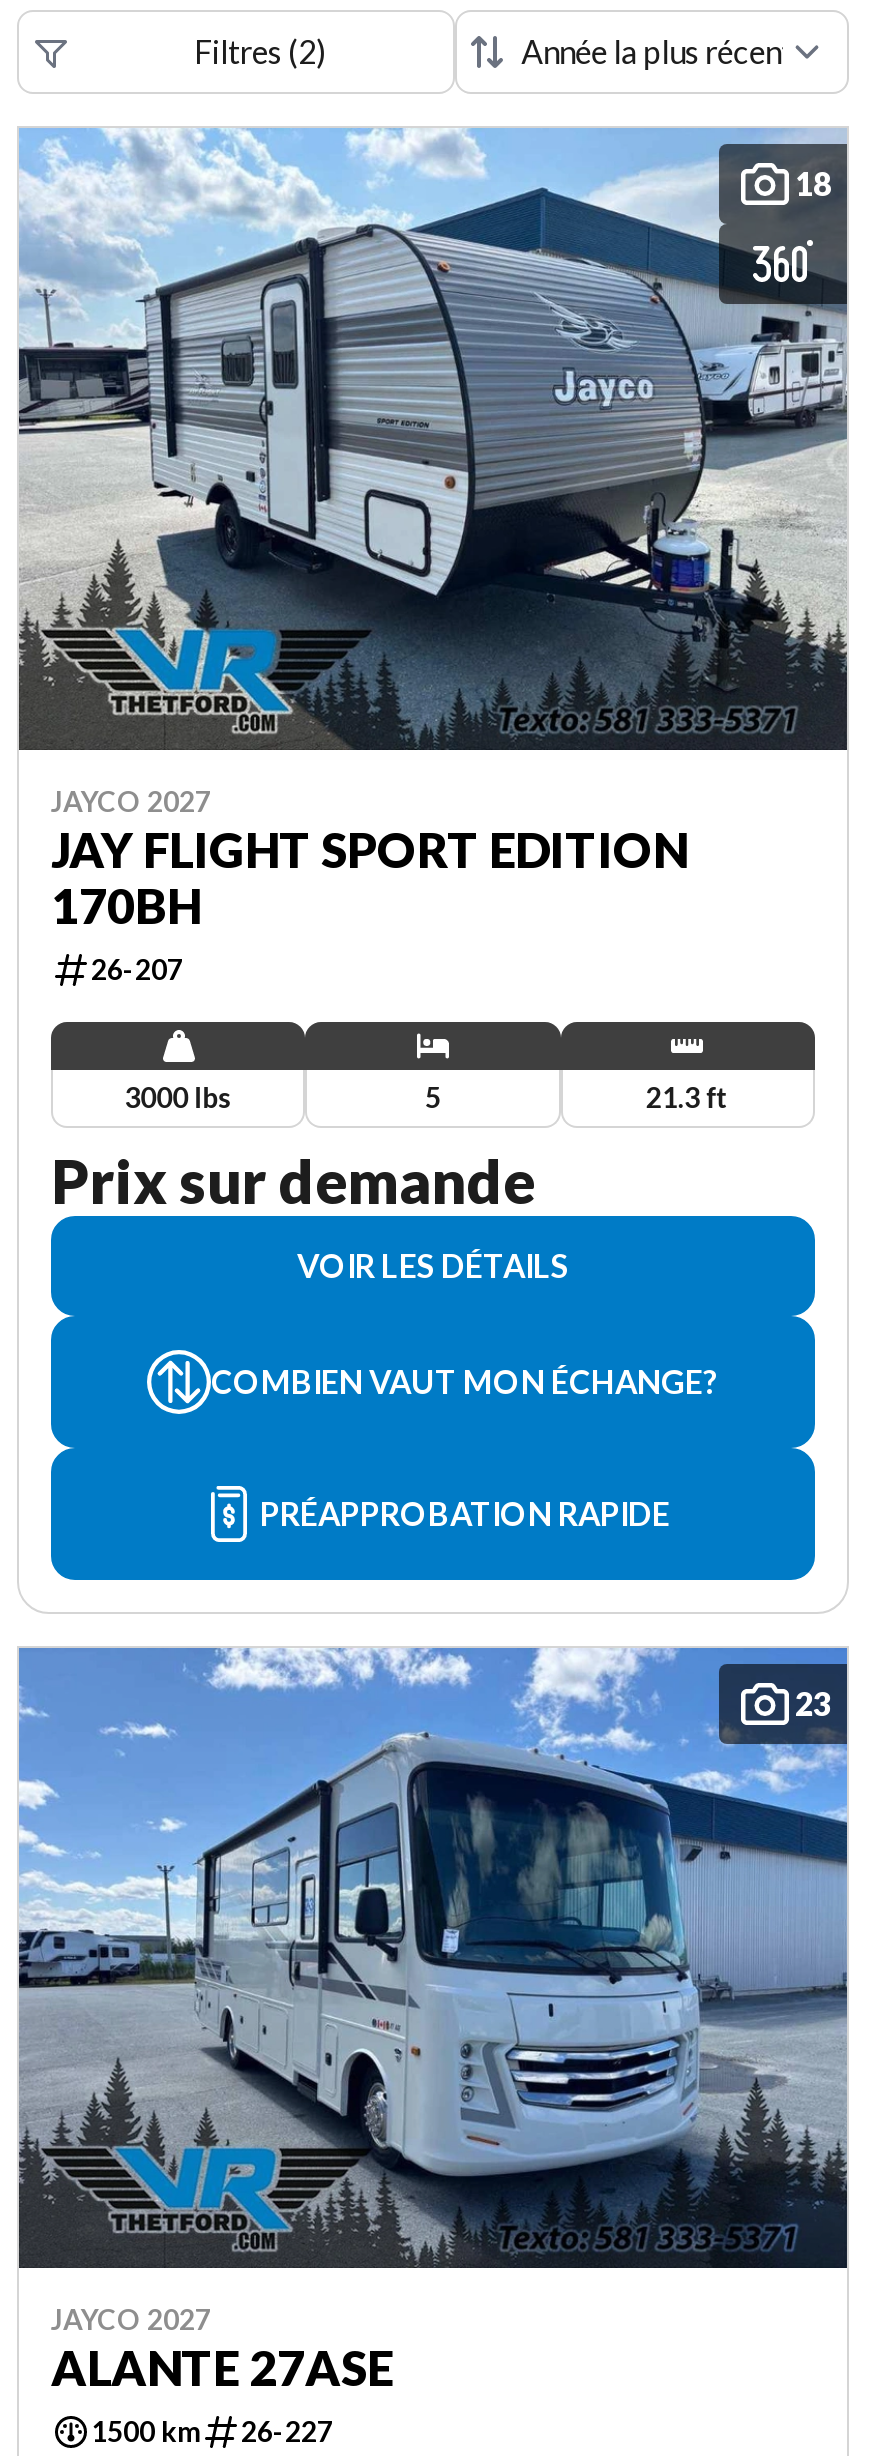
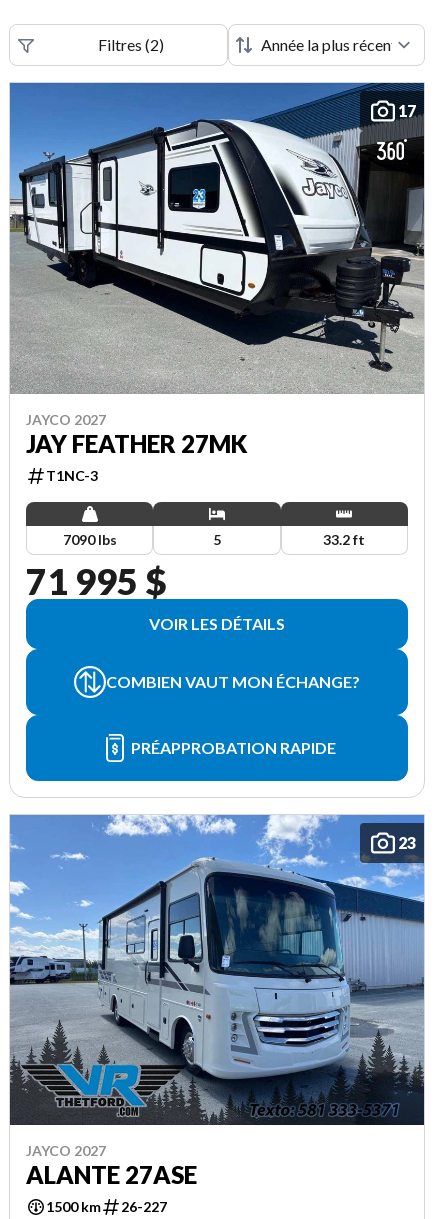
[17,128,849,750] [image] | 18 -> [9,82,425,393] [image] | 17
[51,819,687,985] JAY FLIGHT SPORT EDITION | 170BH | 26-207 -> [26,428,247,483] JAY FEATHER 27MK | T1NC-3
[51,1079,730,1215] 21.3 ft | Prix sur demande -> [26,530,365,602] 33.2 ft | 71 995 $
[124,1079,232,1113] 3000 lbs -> [63,530,117,547] 7090 lbs

